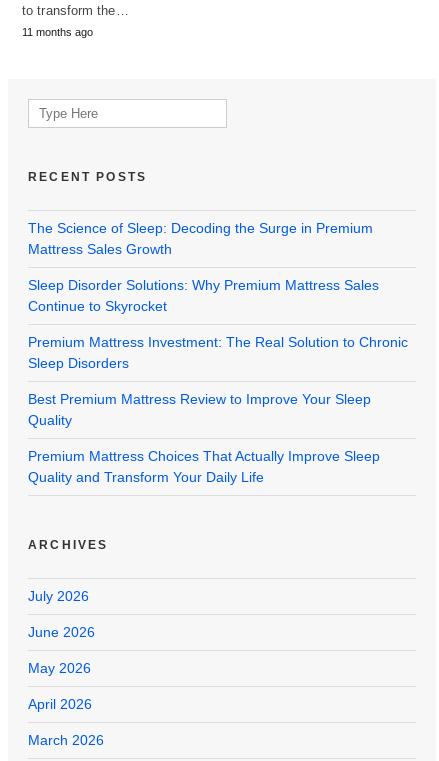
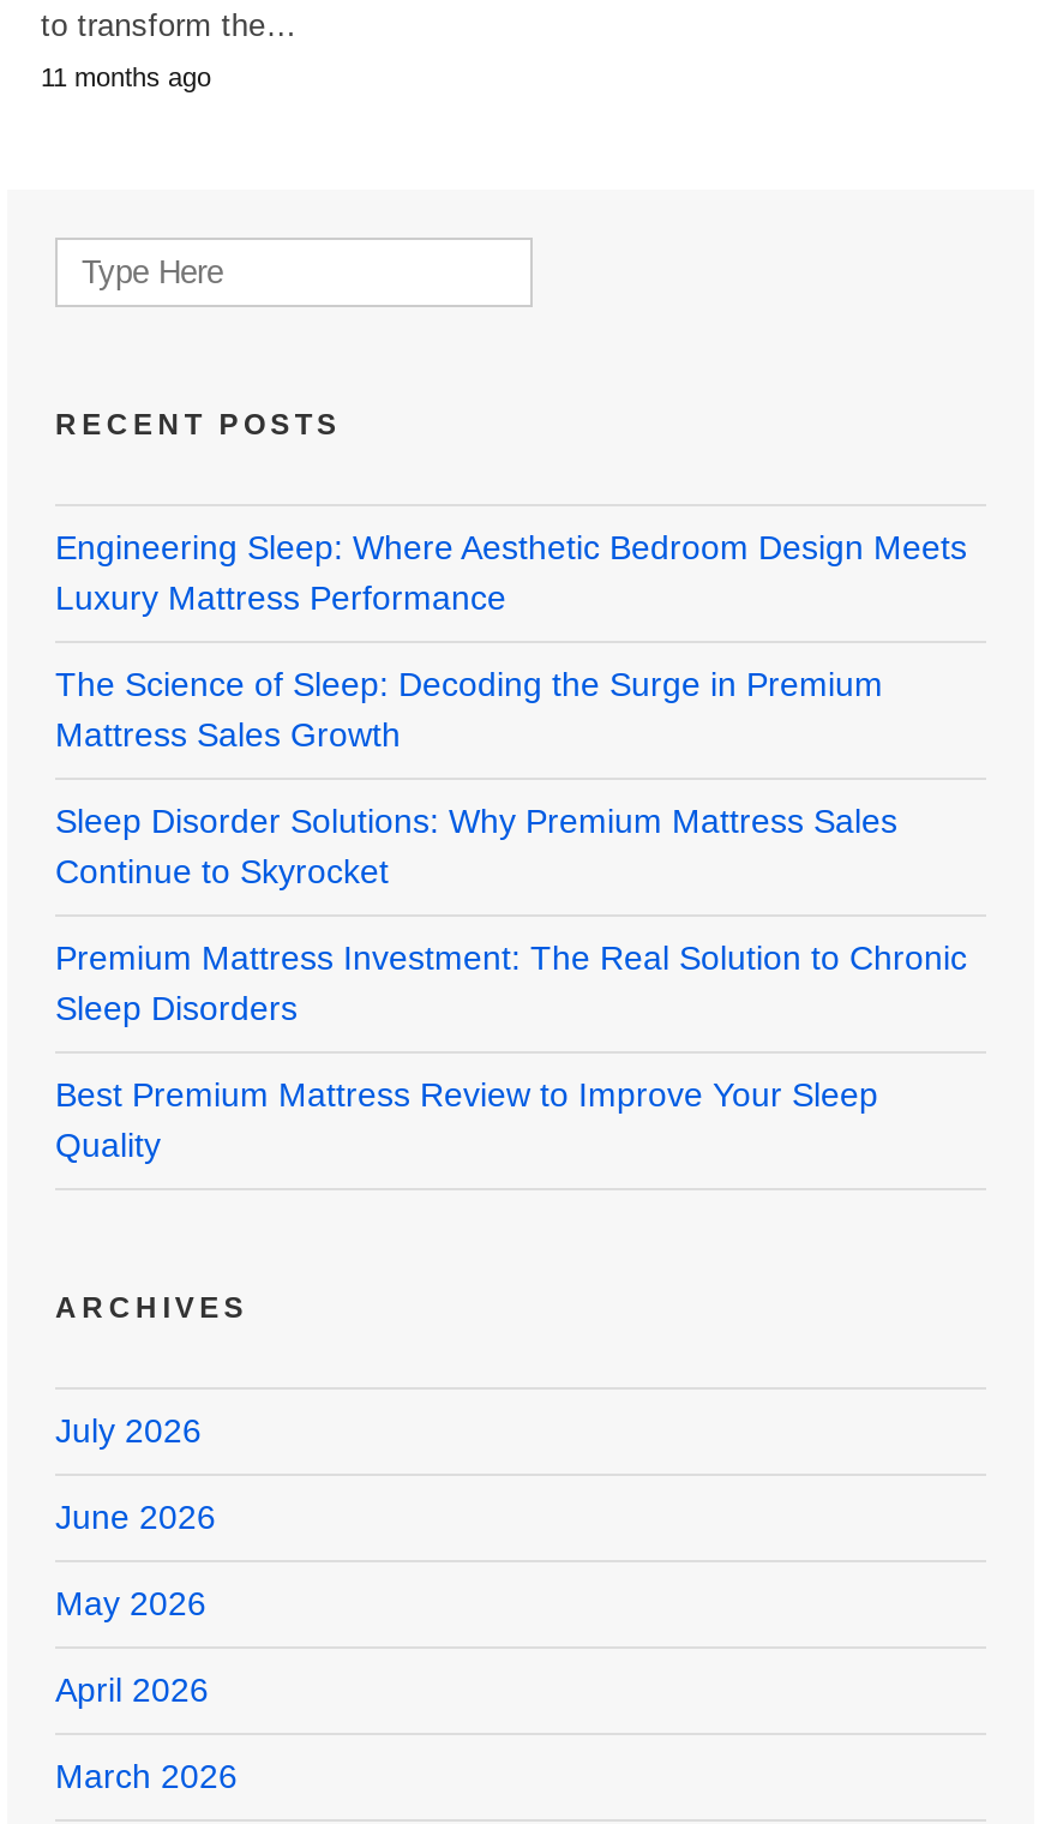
none -> [55,528,967,616] Engineering Sleep: Where Aesthetic Bedroom Design Meets | Luxury Mattress Performance
moved [28,220,408,428] -> [55,664,967,1164]: The Science of Sleep: Decoding the Surge in Premium | Mattress Sales Growth | Sleep Disorder Solutions: Why Premium Mattress Sales | Continue to Skyrocket | Premium Mattress Investment: The Real Solution to Chronic | Sleep Disorders | Best Premium Mattress Review to Improve Your Sleep | Quality
[28,448,380,485] Premium Mattress Choices That Actually Improve Sleep | Quality and Transform Your Daily Life -> none

